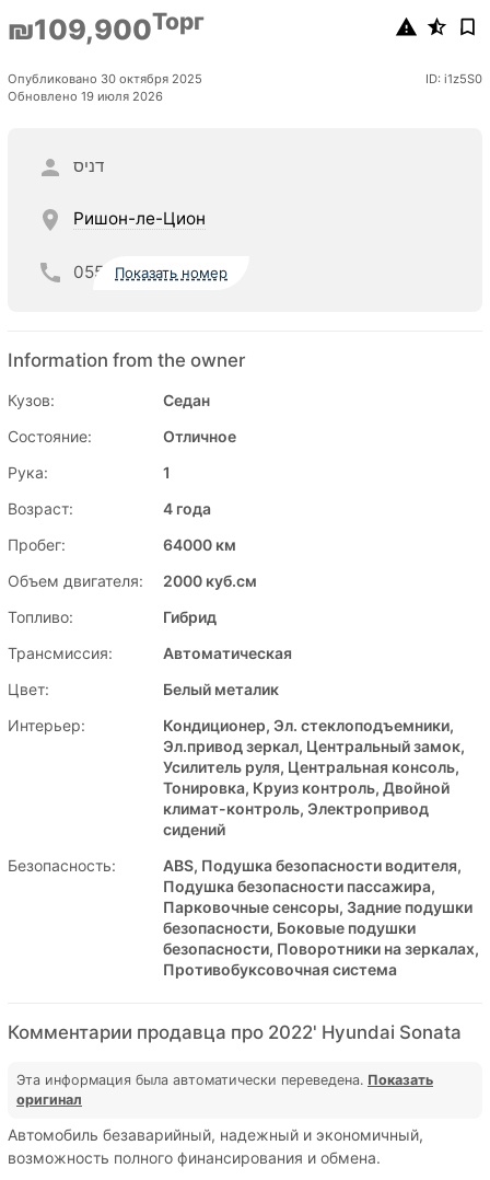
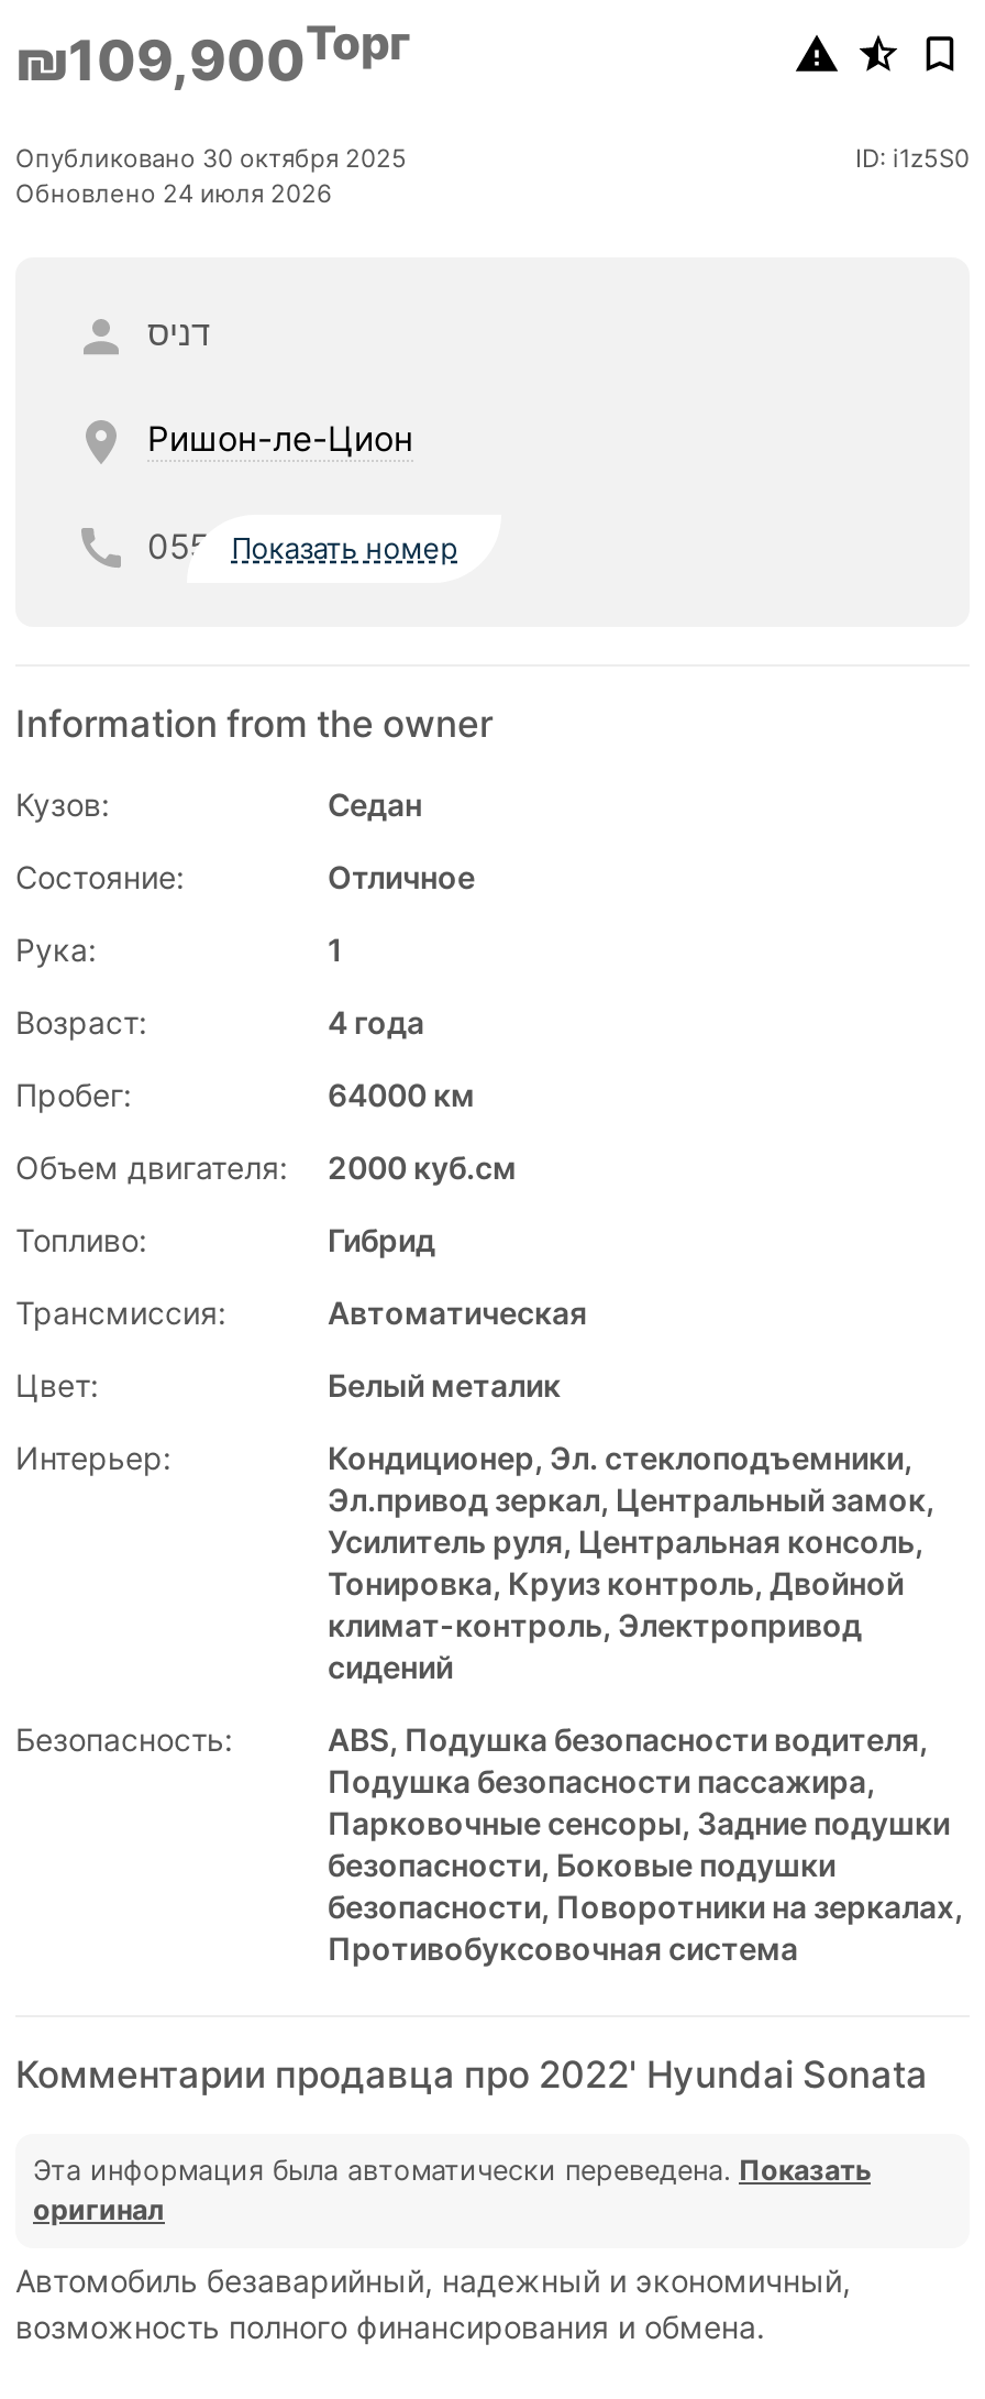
[8,89,163,104] Обновлено 19 июля 2026 -> [15,178,332,209] Обновлено 24 июля 2026

